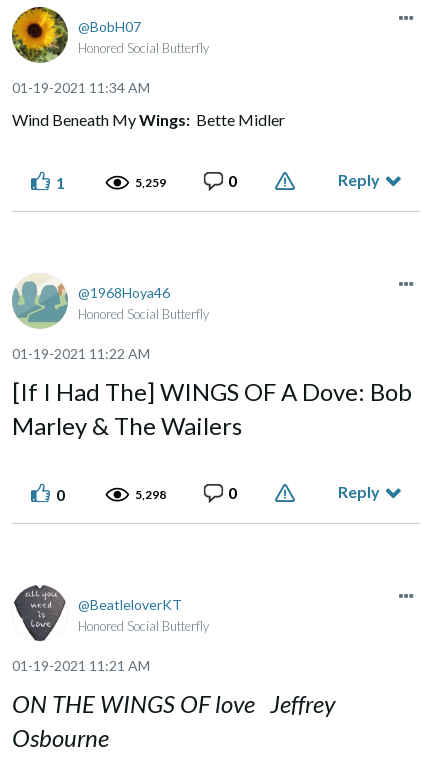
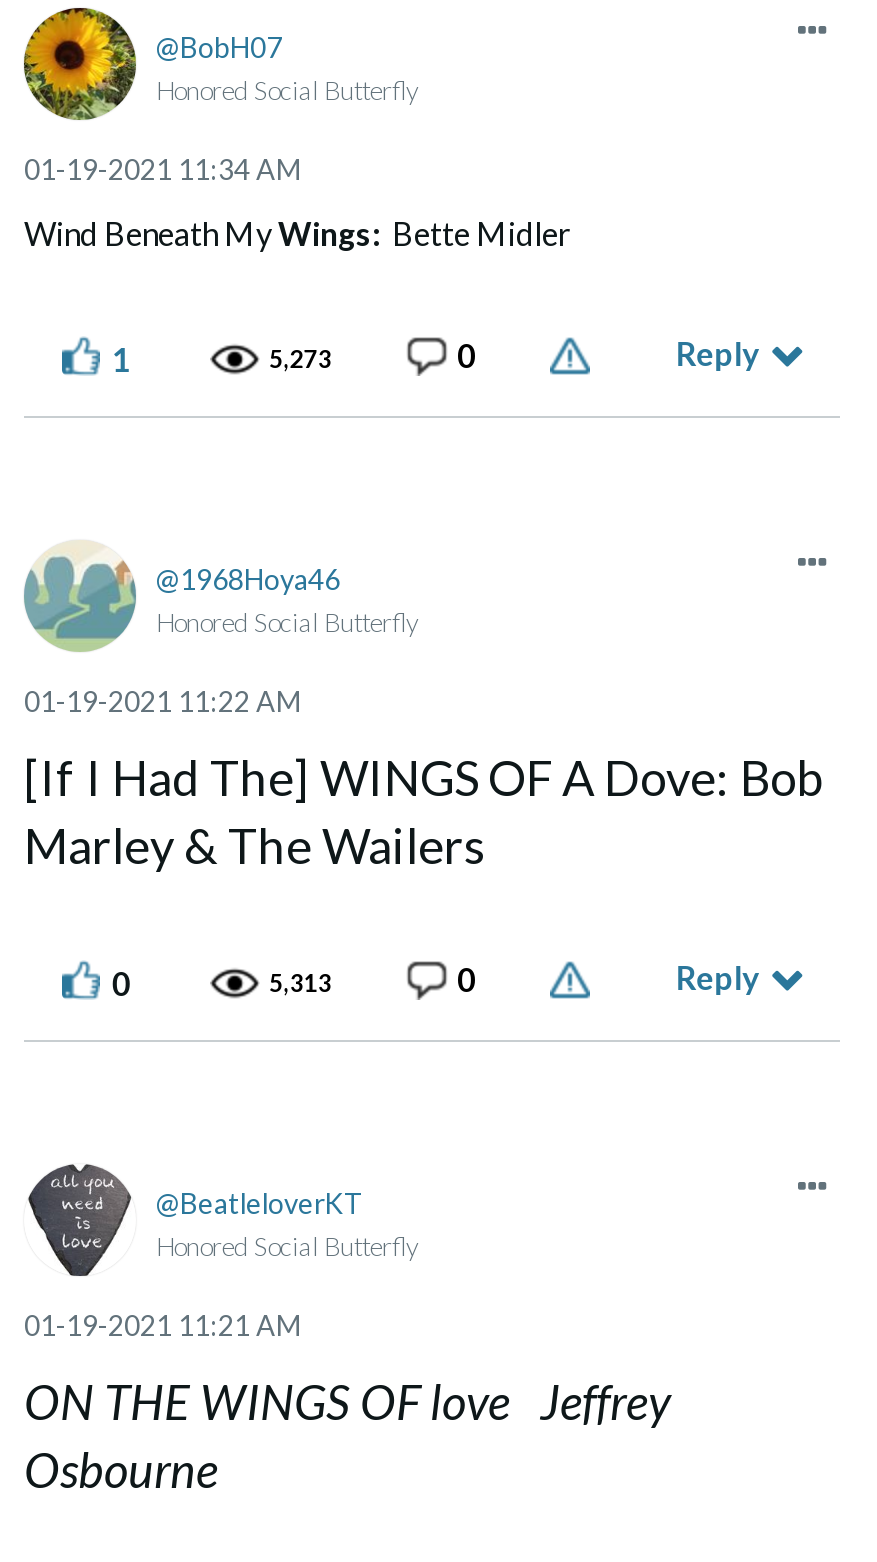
[135,175,166,190] 5,259 -> [269,343,331,373] 5,273
[135,487,166,502] 5,298 -> [269,967,331,997] 5,313

